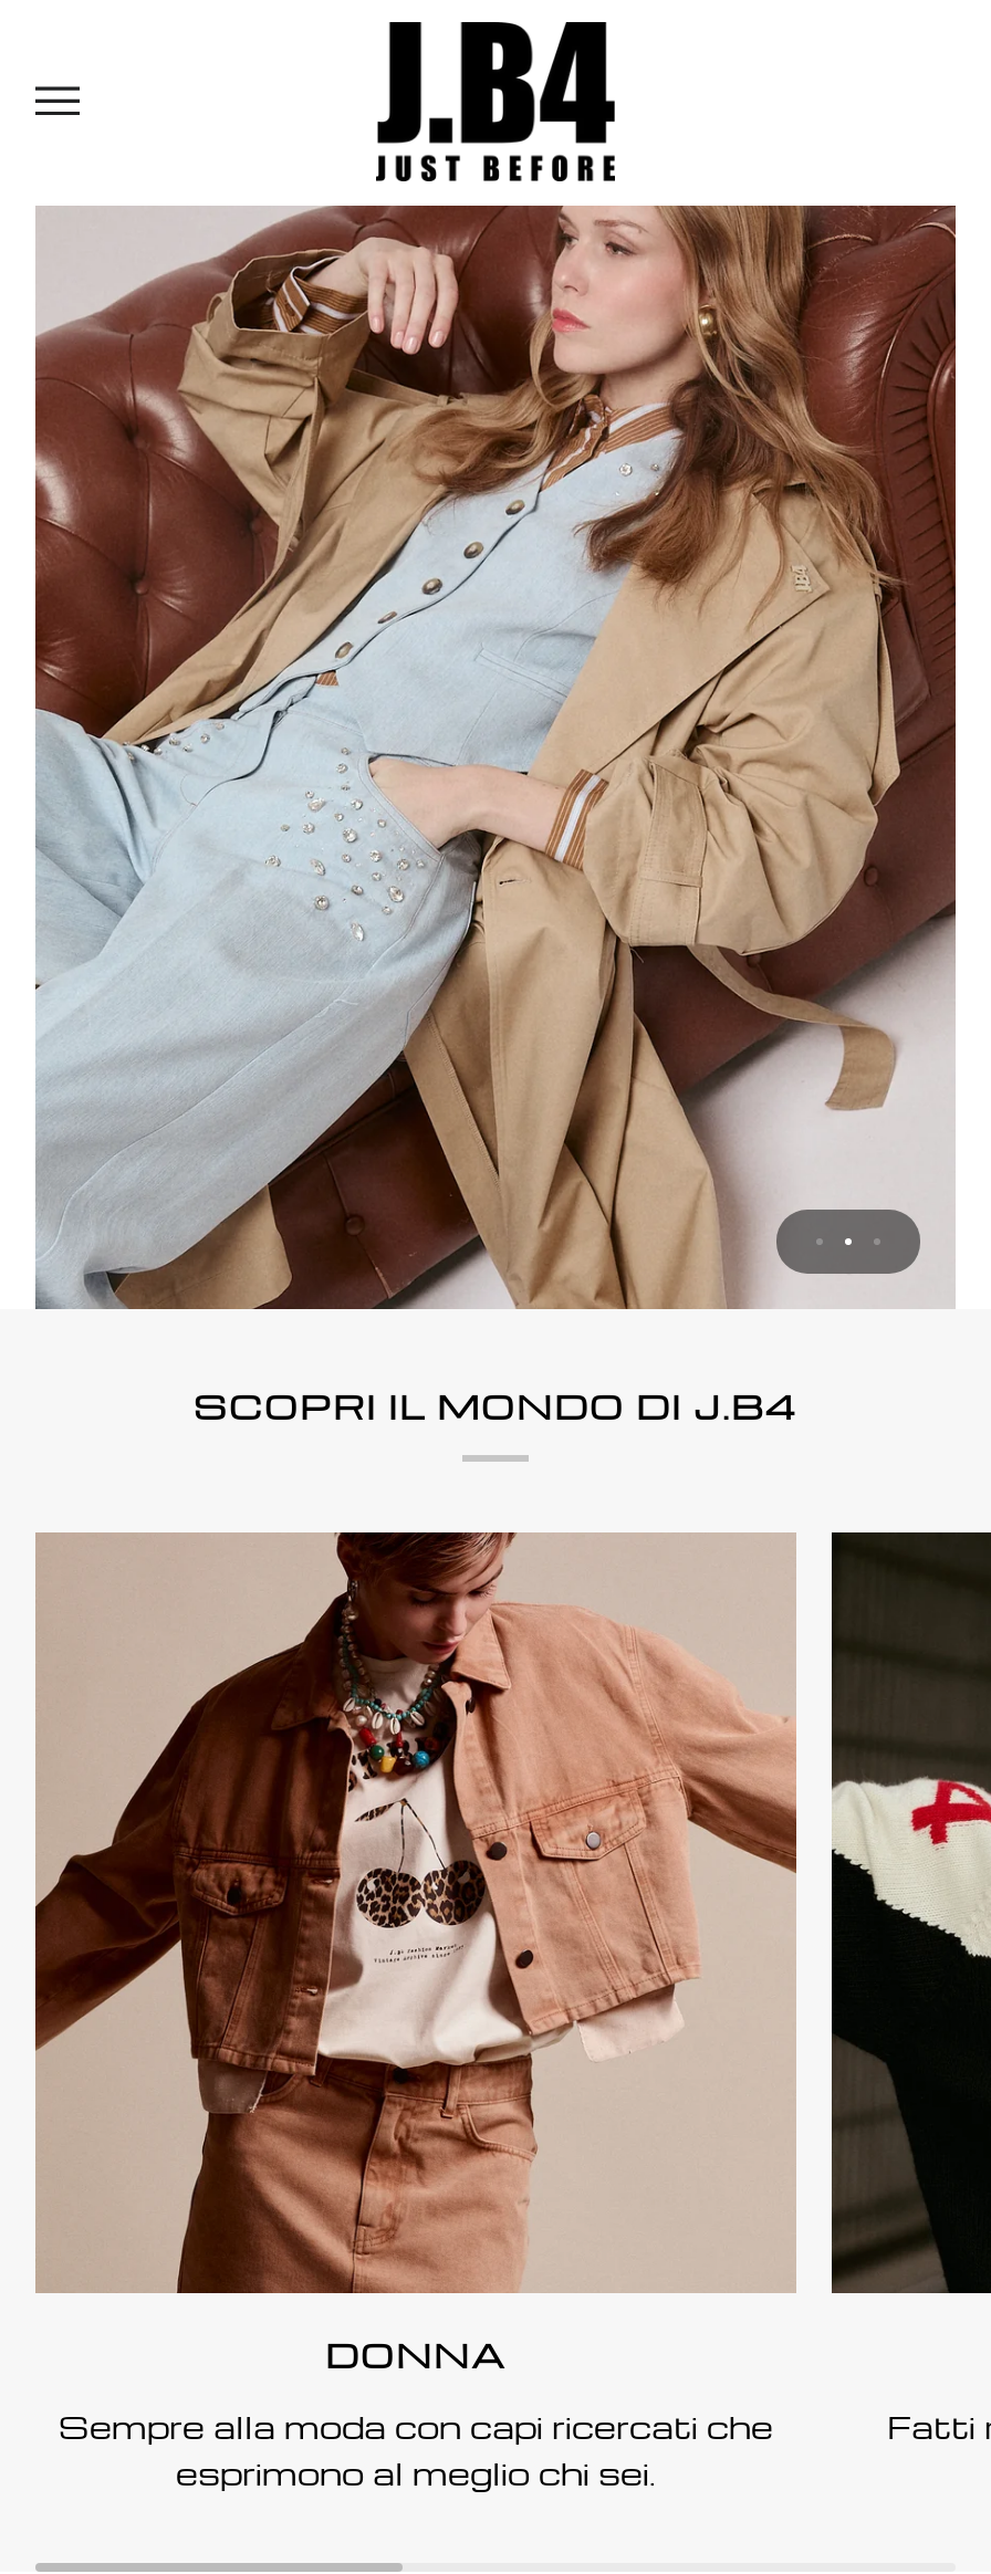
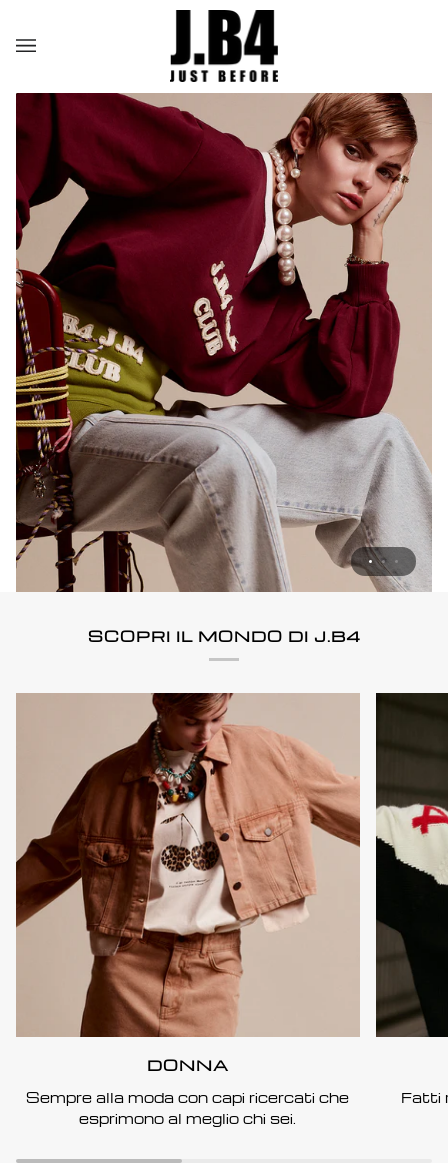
[33,206,956,1311] [image] -> [15,92,432,593] [image]

